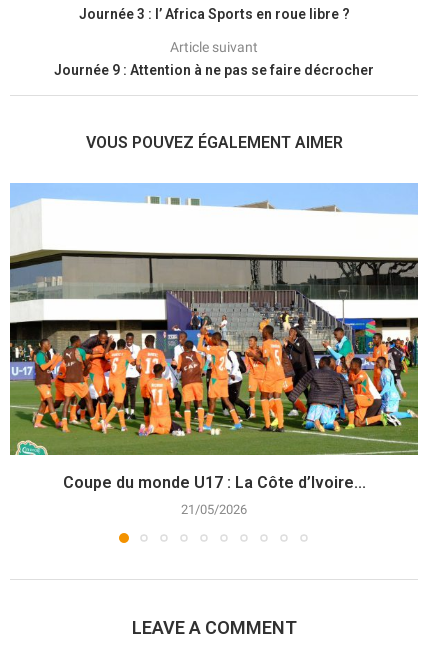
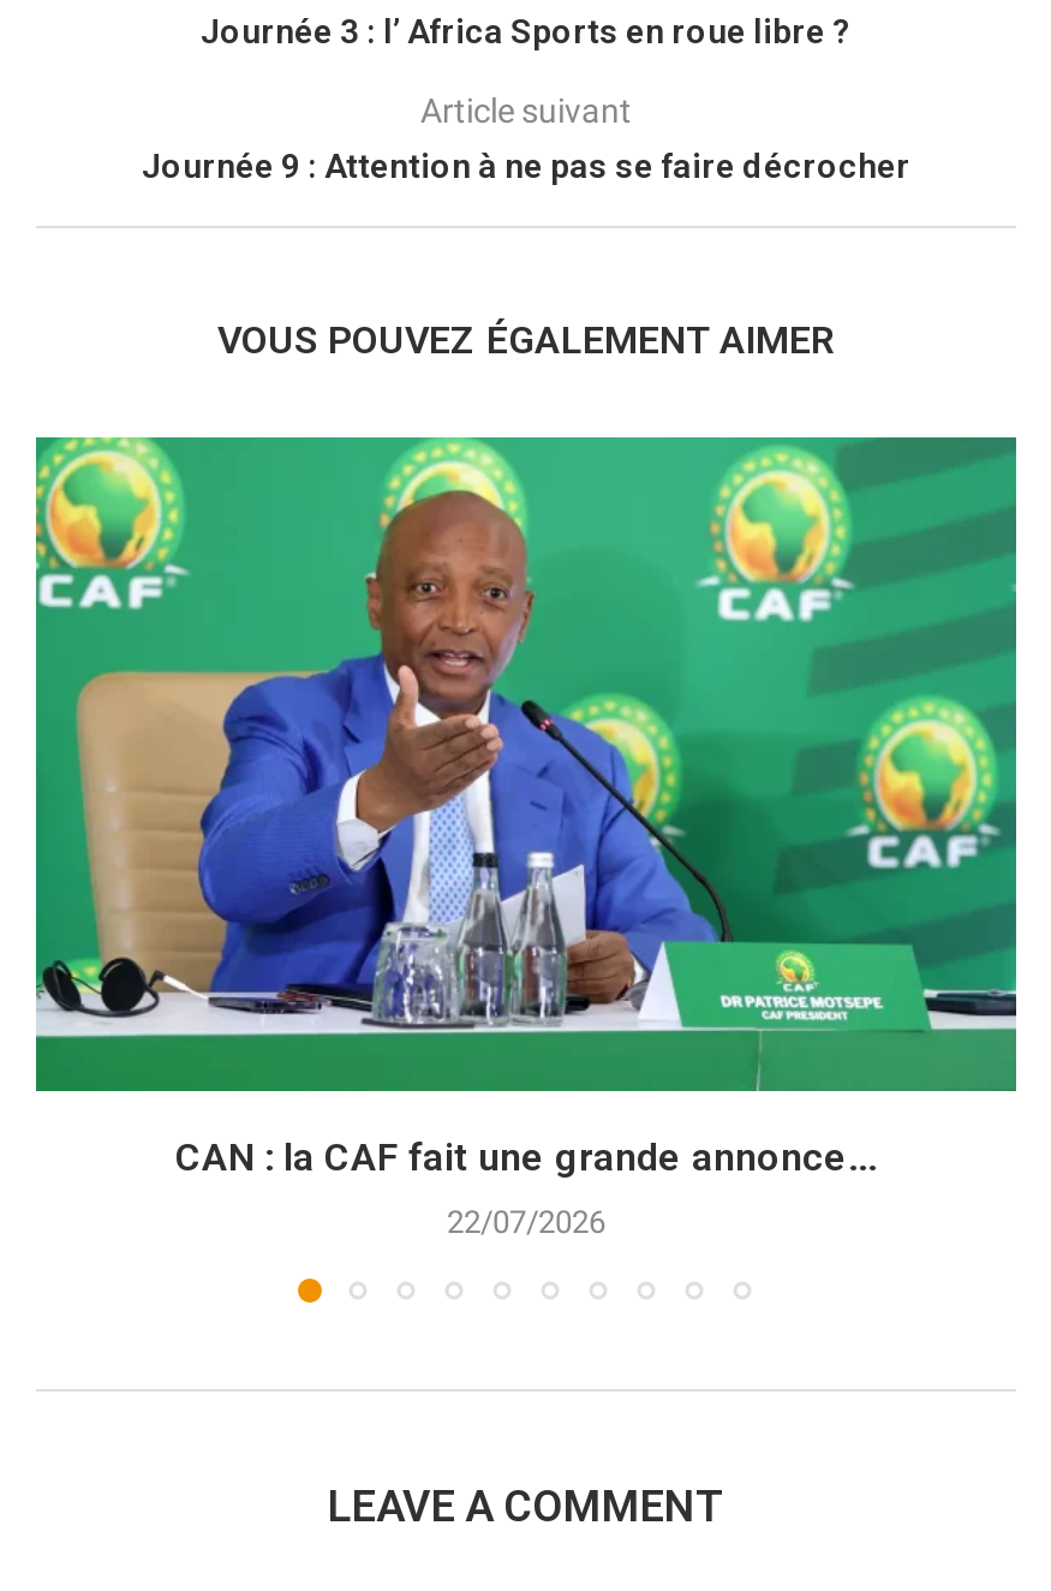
[9,183,419,492] [image] | Coupe du monde U17 : La Côte d’Ivoire... -> [34,435,1019,1179] [image] | CAN : la CAF fait une grande annonce...
[181,502,247,517] 21/05/2026 -> [447,1203,605,1239] 22/07/2026

